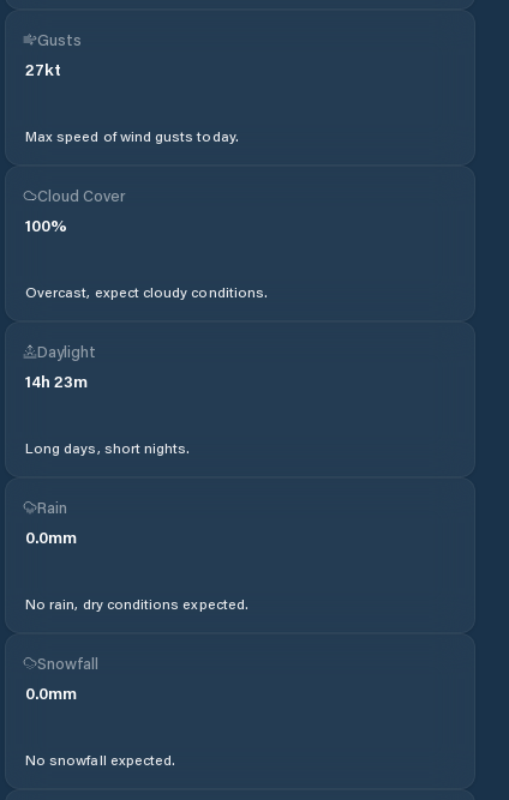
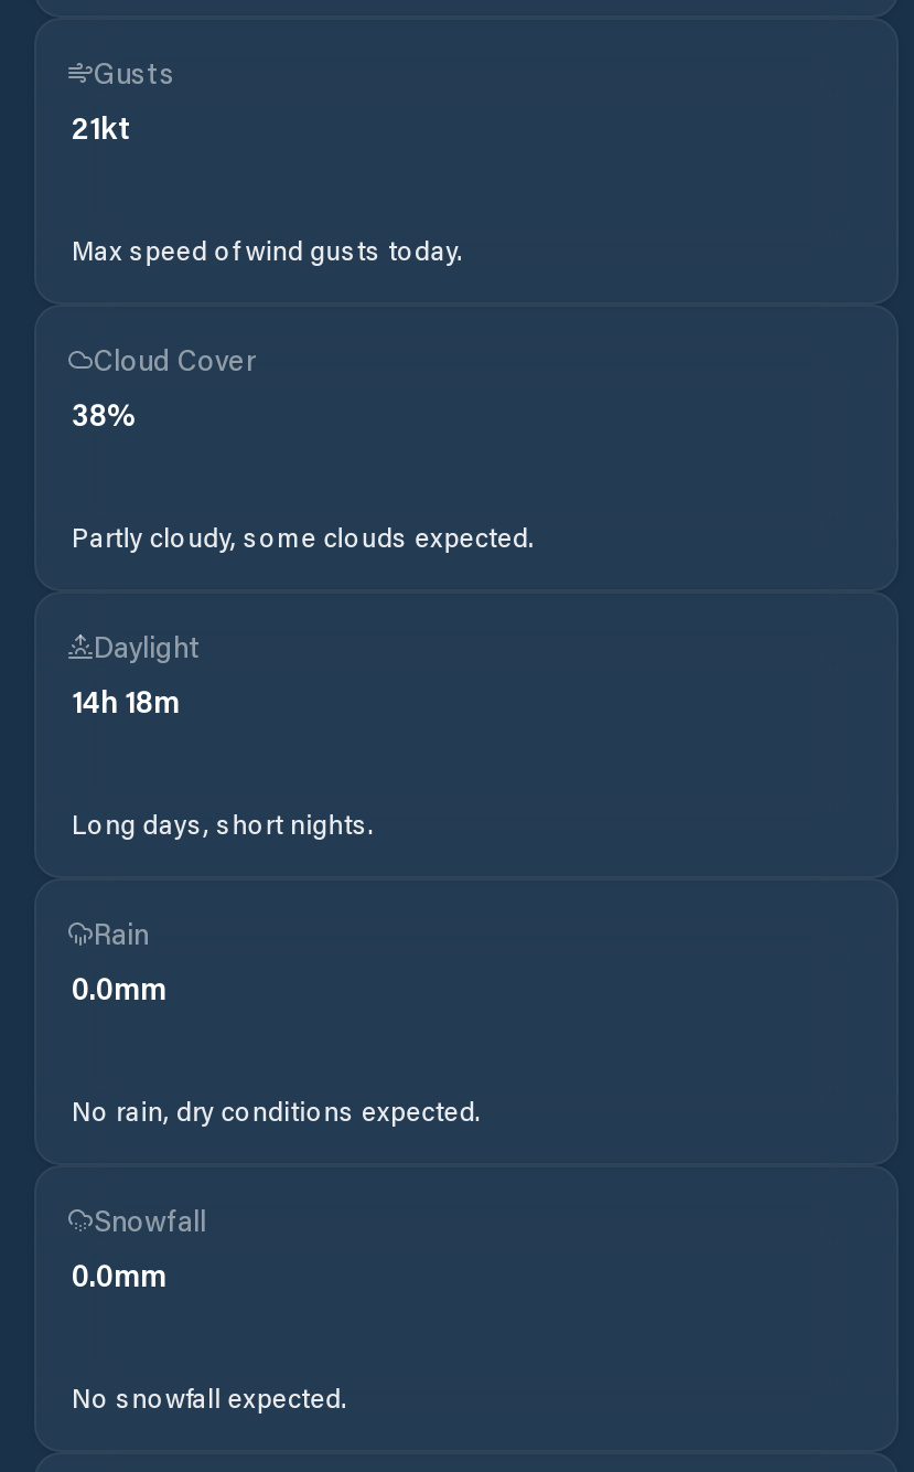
[25,58,61,80] 27kt -> [72,106,131,148] 21kt
[25,213,67,236] 100% -> [72,393,138,435] 38%
[25,282,268,301] Overcast, expect cloudy conditions. -> [72,519,535,554] Partly cloudy, some clouds expected.
[25,369,88,392] 14h 23m -> [72,680,180,722] 14h 18m

